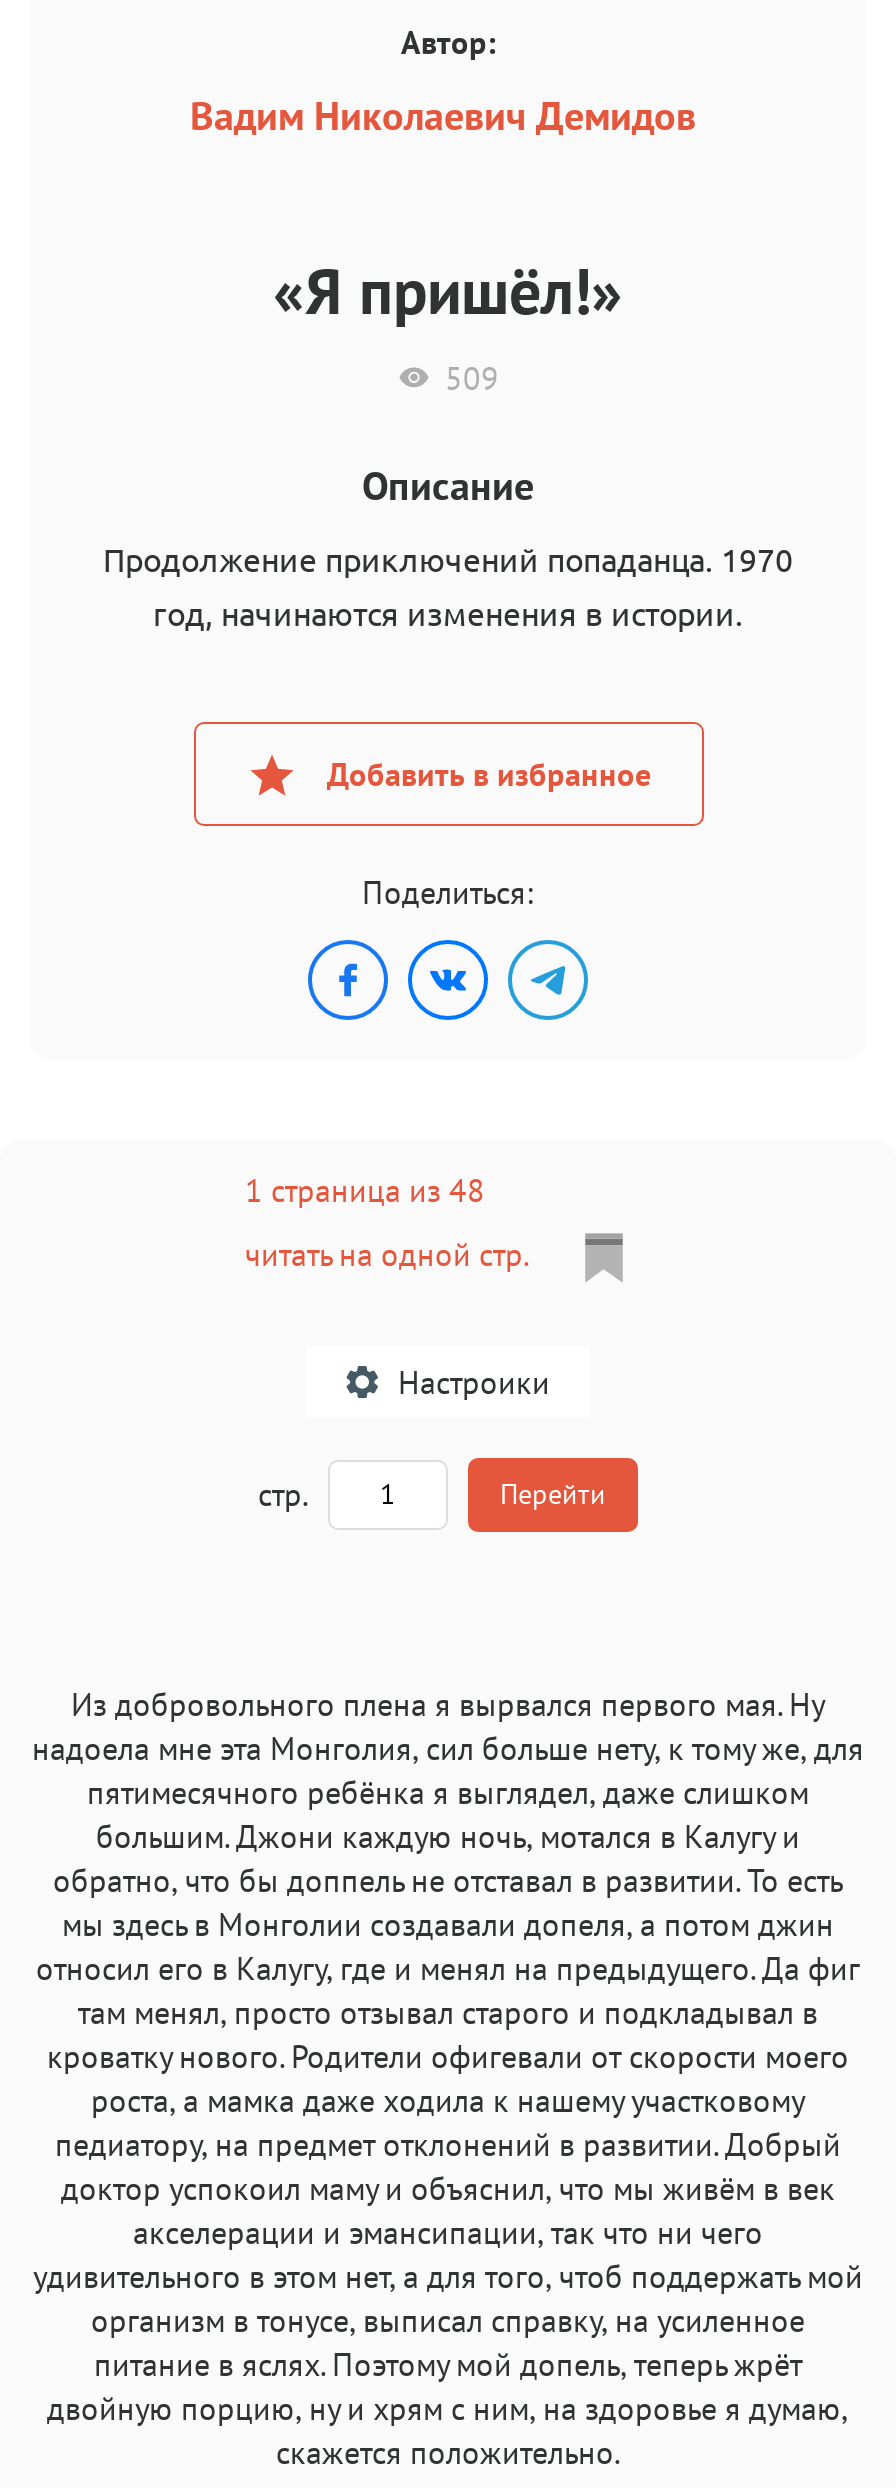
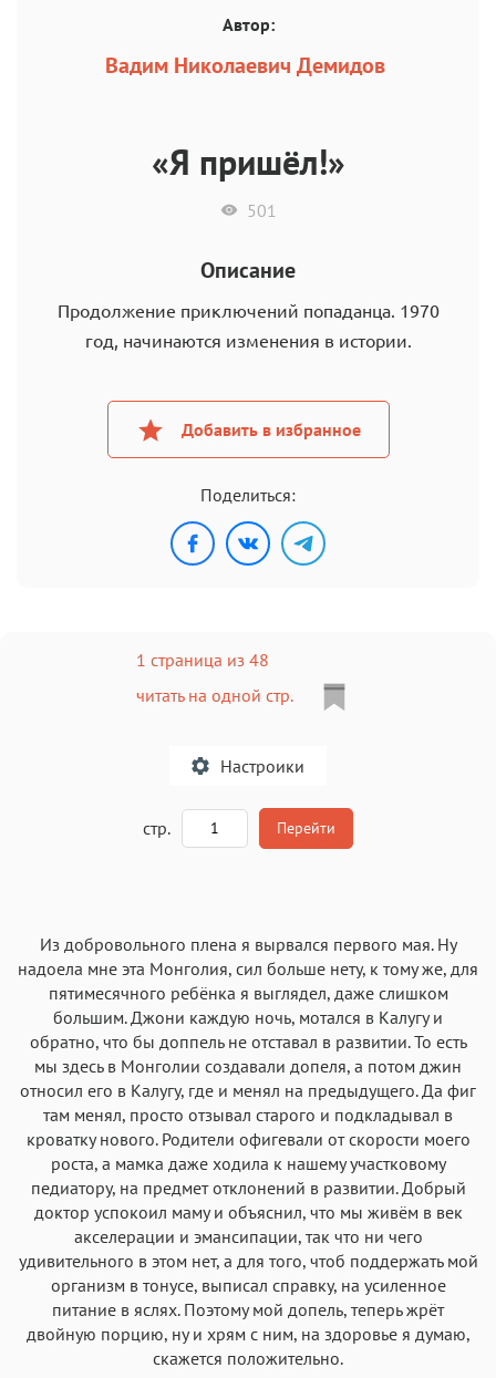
[445,357,499,397] 509 -> [246,199,276,221] 501

